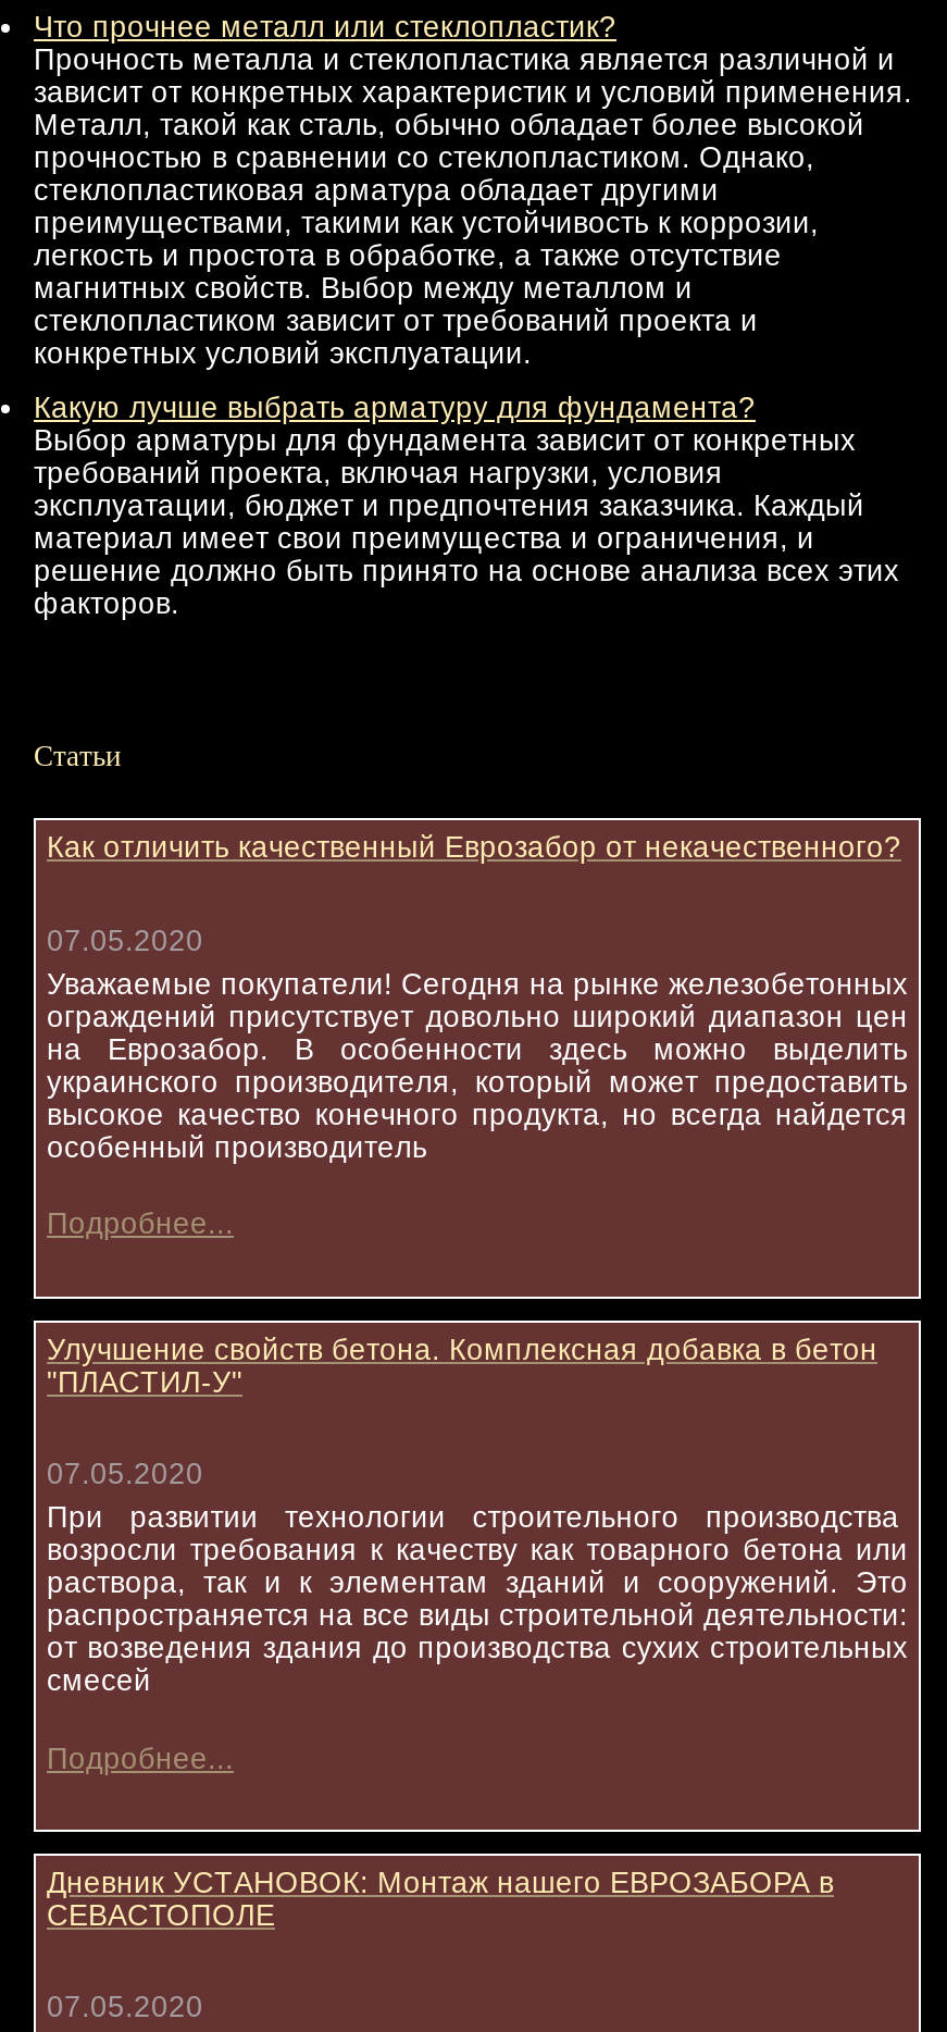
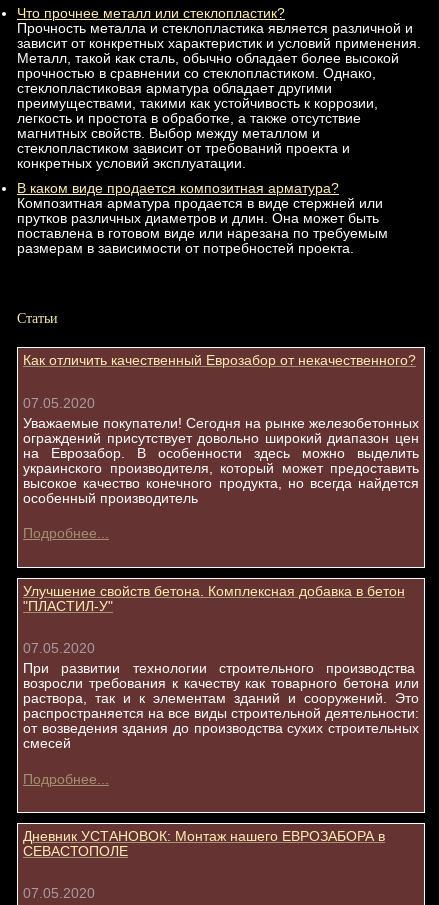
[34,392,899,621] Какую лучше выбрать арматуру для фундамента? | Выбор арматуры для фундамента зависит от конкретных | требований проекта, включая нагрузки, условия | эксплуатации, бюджет и предпочтения заказчика. Каждый | материал имеет свои преимущества и ограничения, и | решение должно быть принято на основе анализа всех этих | факторов. -> [17,181,388,256] В каком виде продается композитная арматура? | Композитная арматура продается в виде стержней или | прутков различных диаметров и длин. Она может быть | поставлена в готовом виде или нарезана по требуемым | размерам в зависимости от потребностей проекта.

